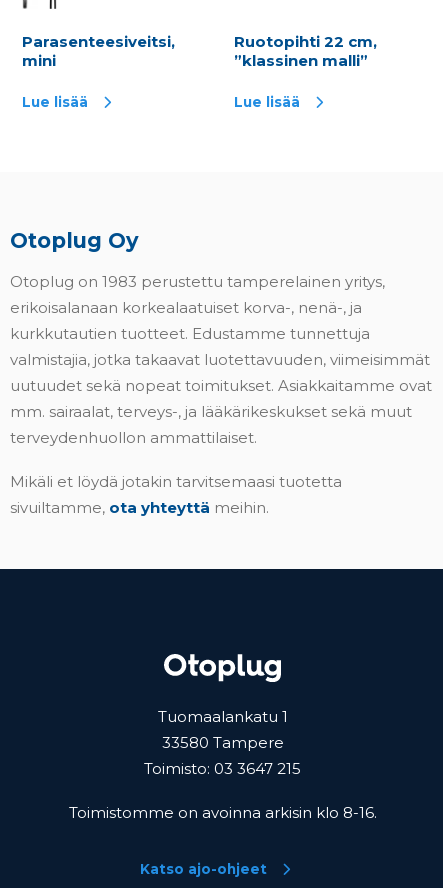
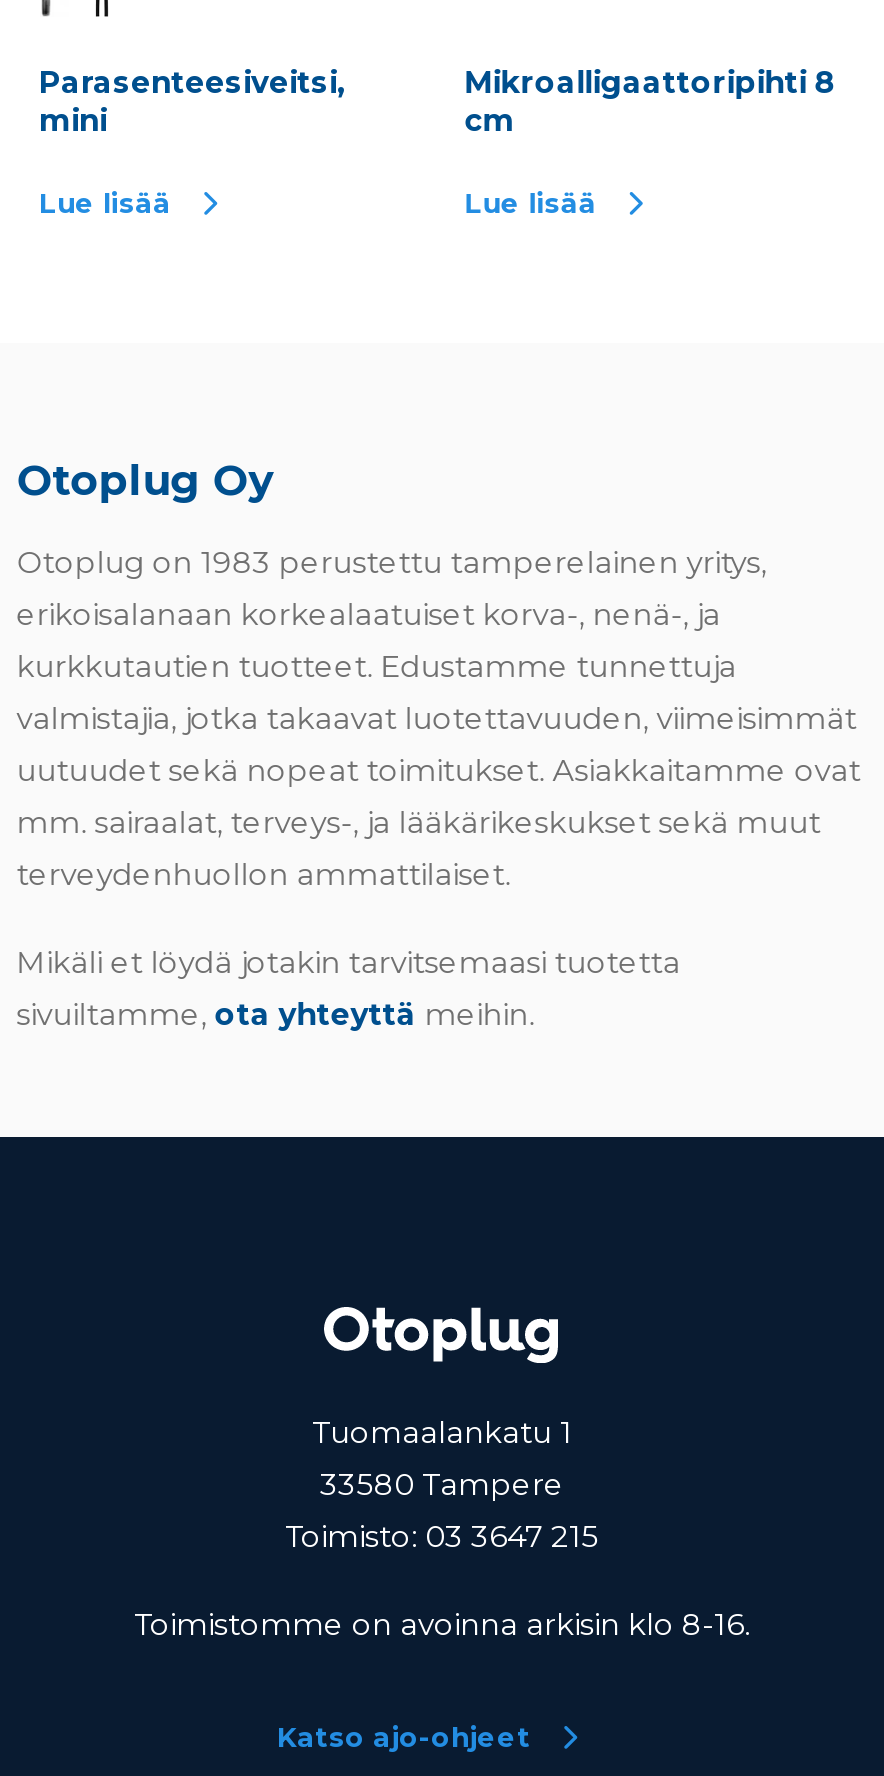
[234,31,377,69] Ruotopihti 22 cm, | ”klassinen malli” -> [464,62,836,138] Mikroalligaattoripihti 8 | cm

